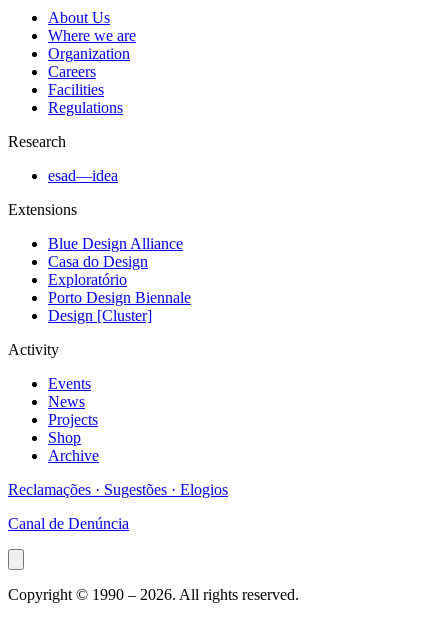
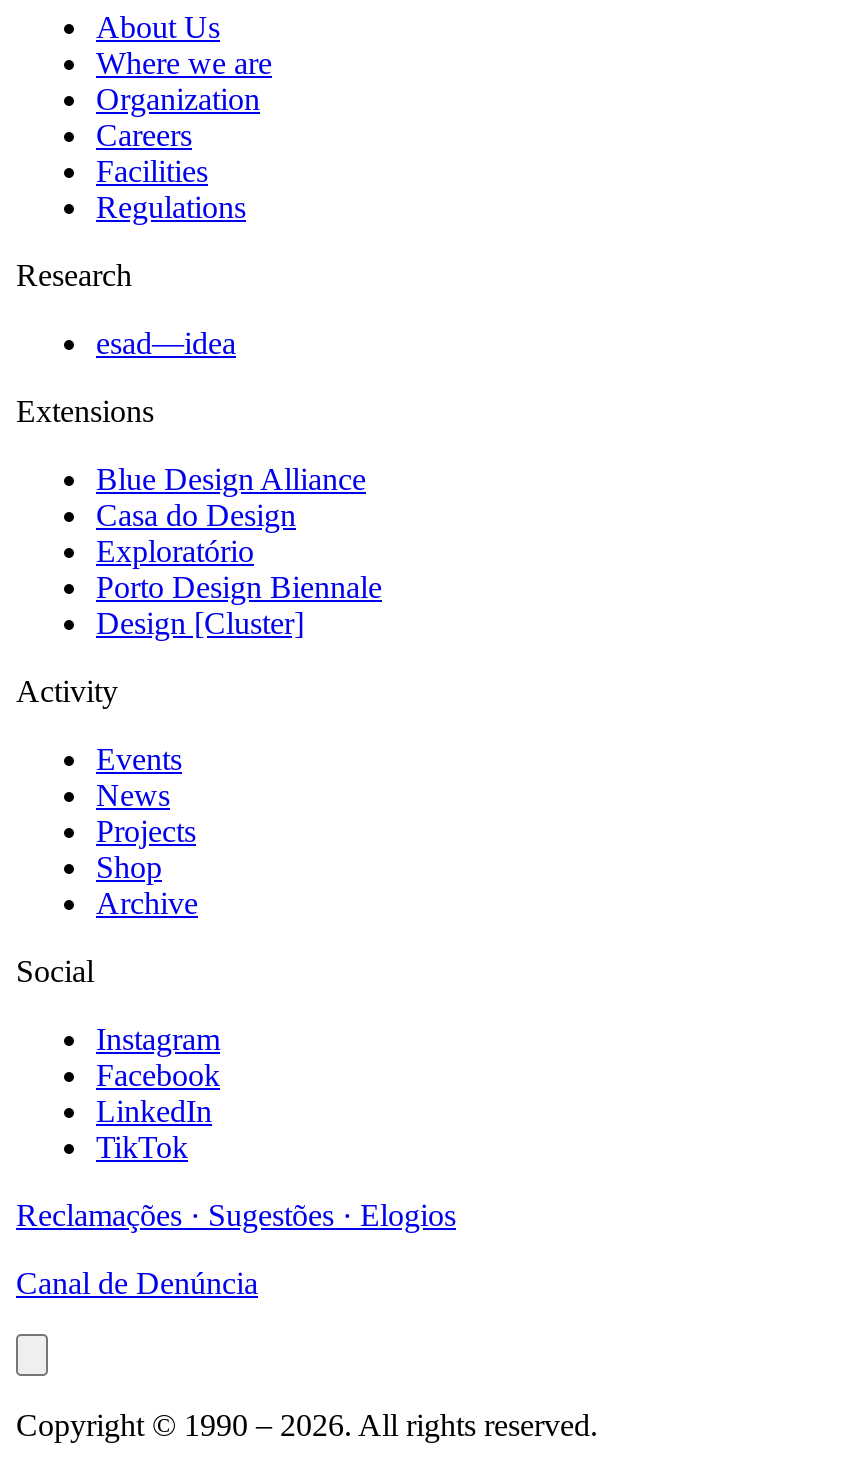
none -> [16,954,220,1164] Social | Instagram | Facebook | LinkedIn | TikTok

